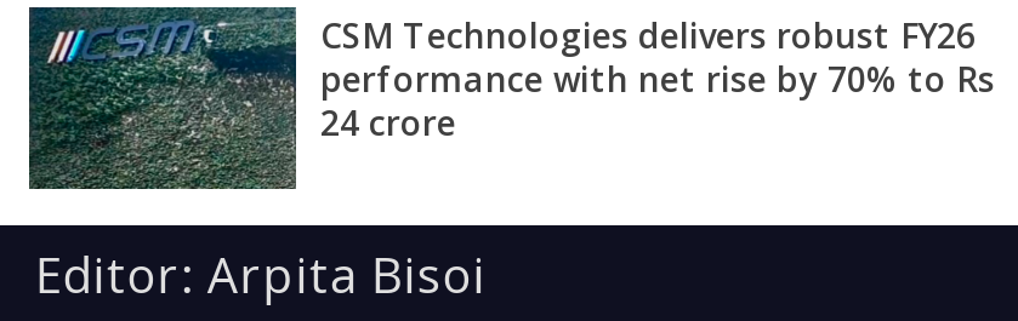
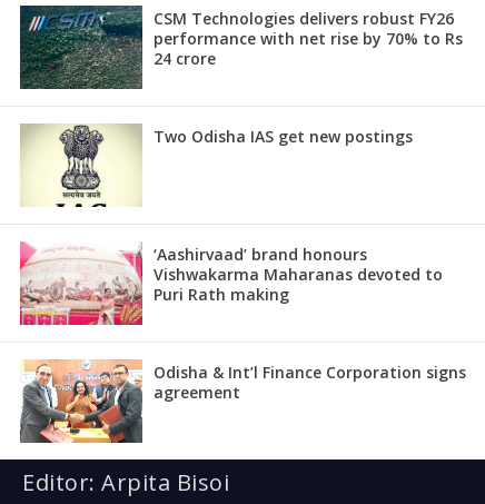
none -> [19,240,443,326] [image] | ‘Aashirvaad’ brand honours | Vishwakarma Maharanas devoted to | Puri Rath making
none -> [19,359,466,444] [image] | Odisha & Int’l Finance Corporation signs | agreement
none -> [20,123,413,208] [image] | Two Odisha IAS get new postings

